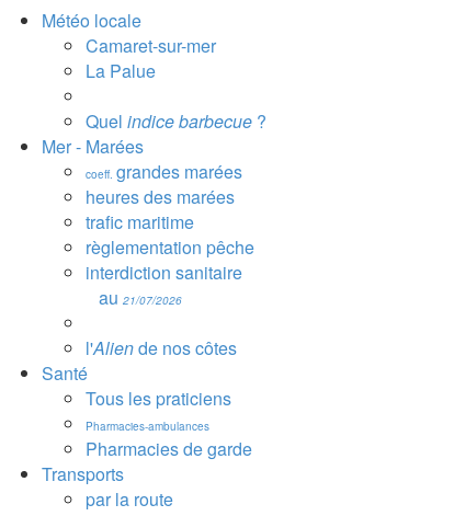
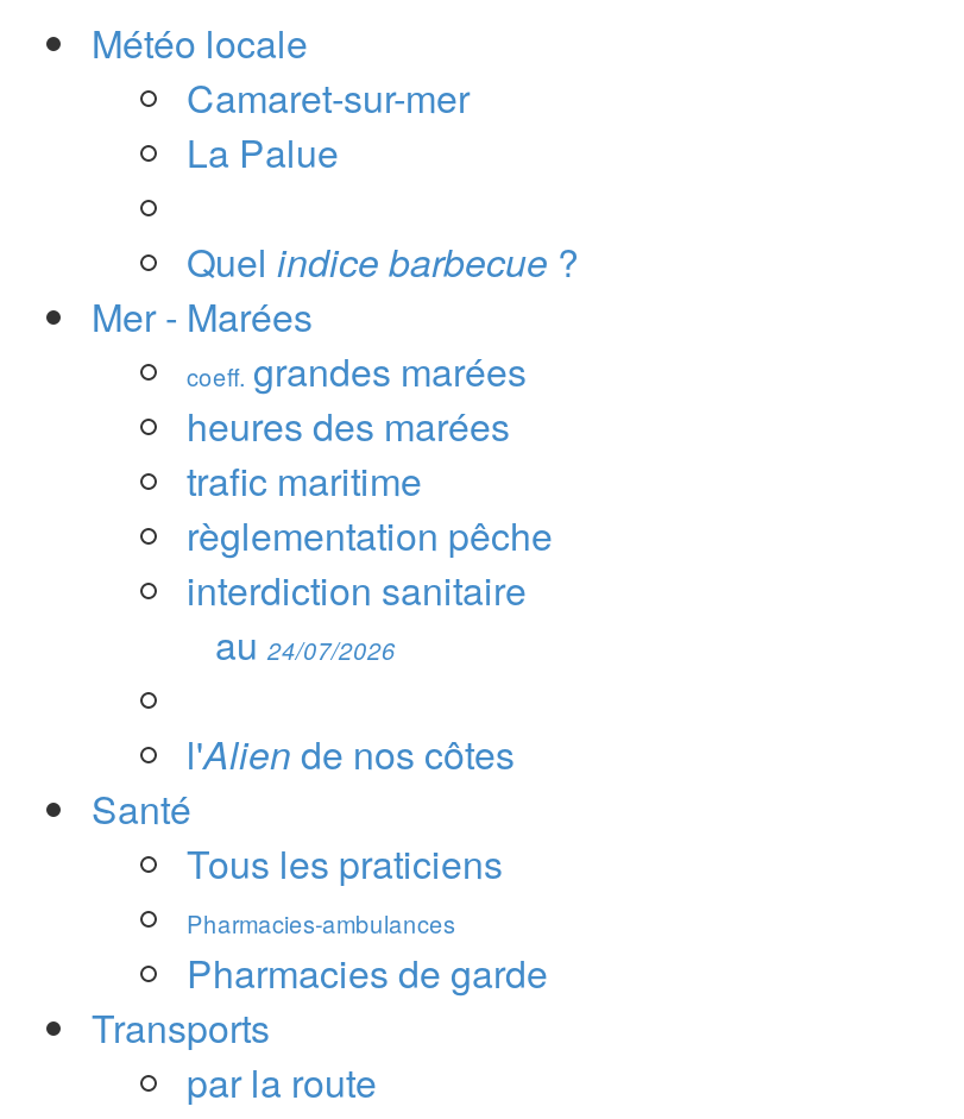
[86,285,182,310] au 21/07/2026 -> [187,617,396,672] au 24/07/2026

